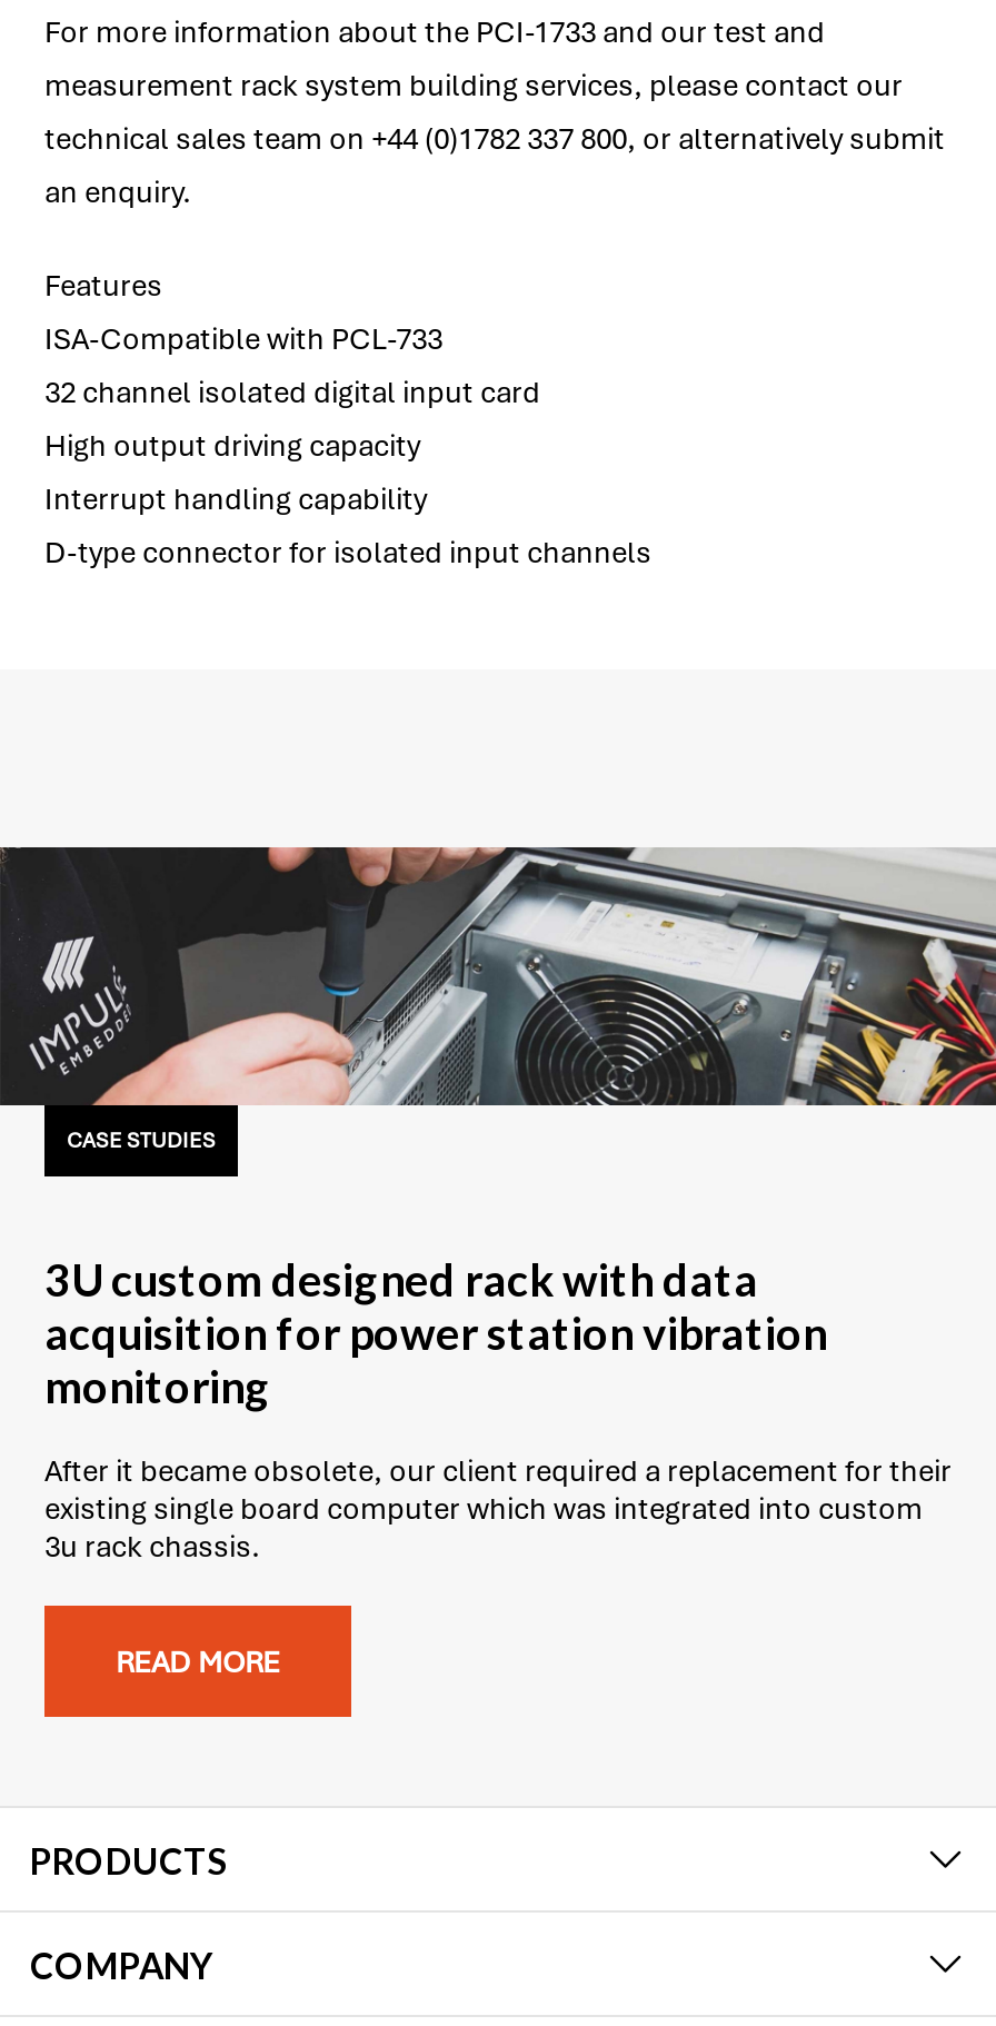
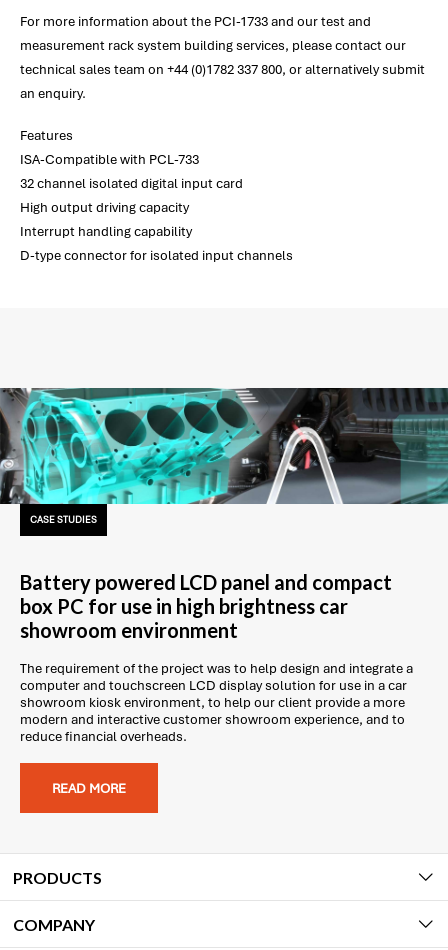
[7,845,989,1108] [image] -> [3,387,445,505] [image]
[44,1253,827,1413] 3U custom designed rack with data | acquisition for power station vibration | monitoring -> [20,570,392,642] Battery powered LCD panel and compact | box PC for use in high brightness car | showroom environment
[44,1453,952,1567] After it became obsolete, our client required a replacement for their | existing single board computer which was integrated into custom | 3u rack chassis. -> [20,660,413,745] The requirement of the project was to help design and integrate a | computer and touchscreen LCD display solution for use in a car | showroom kiosk environment, to help our client provide a more | modern and interactive customer showroom experience, and to | reduce financial overheads.

